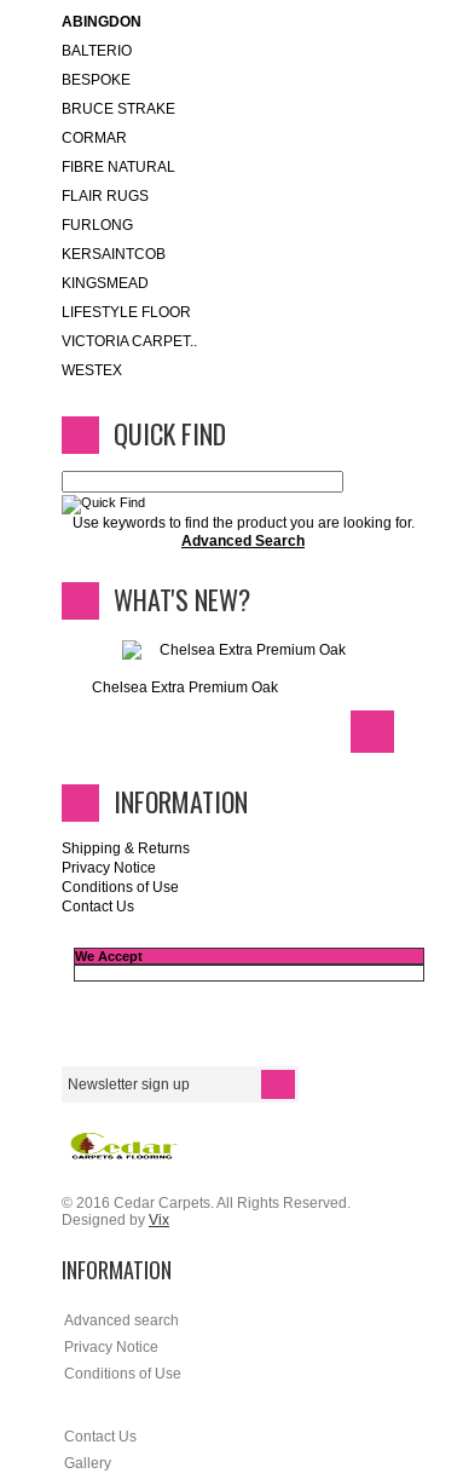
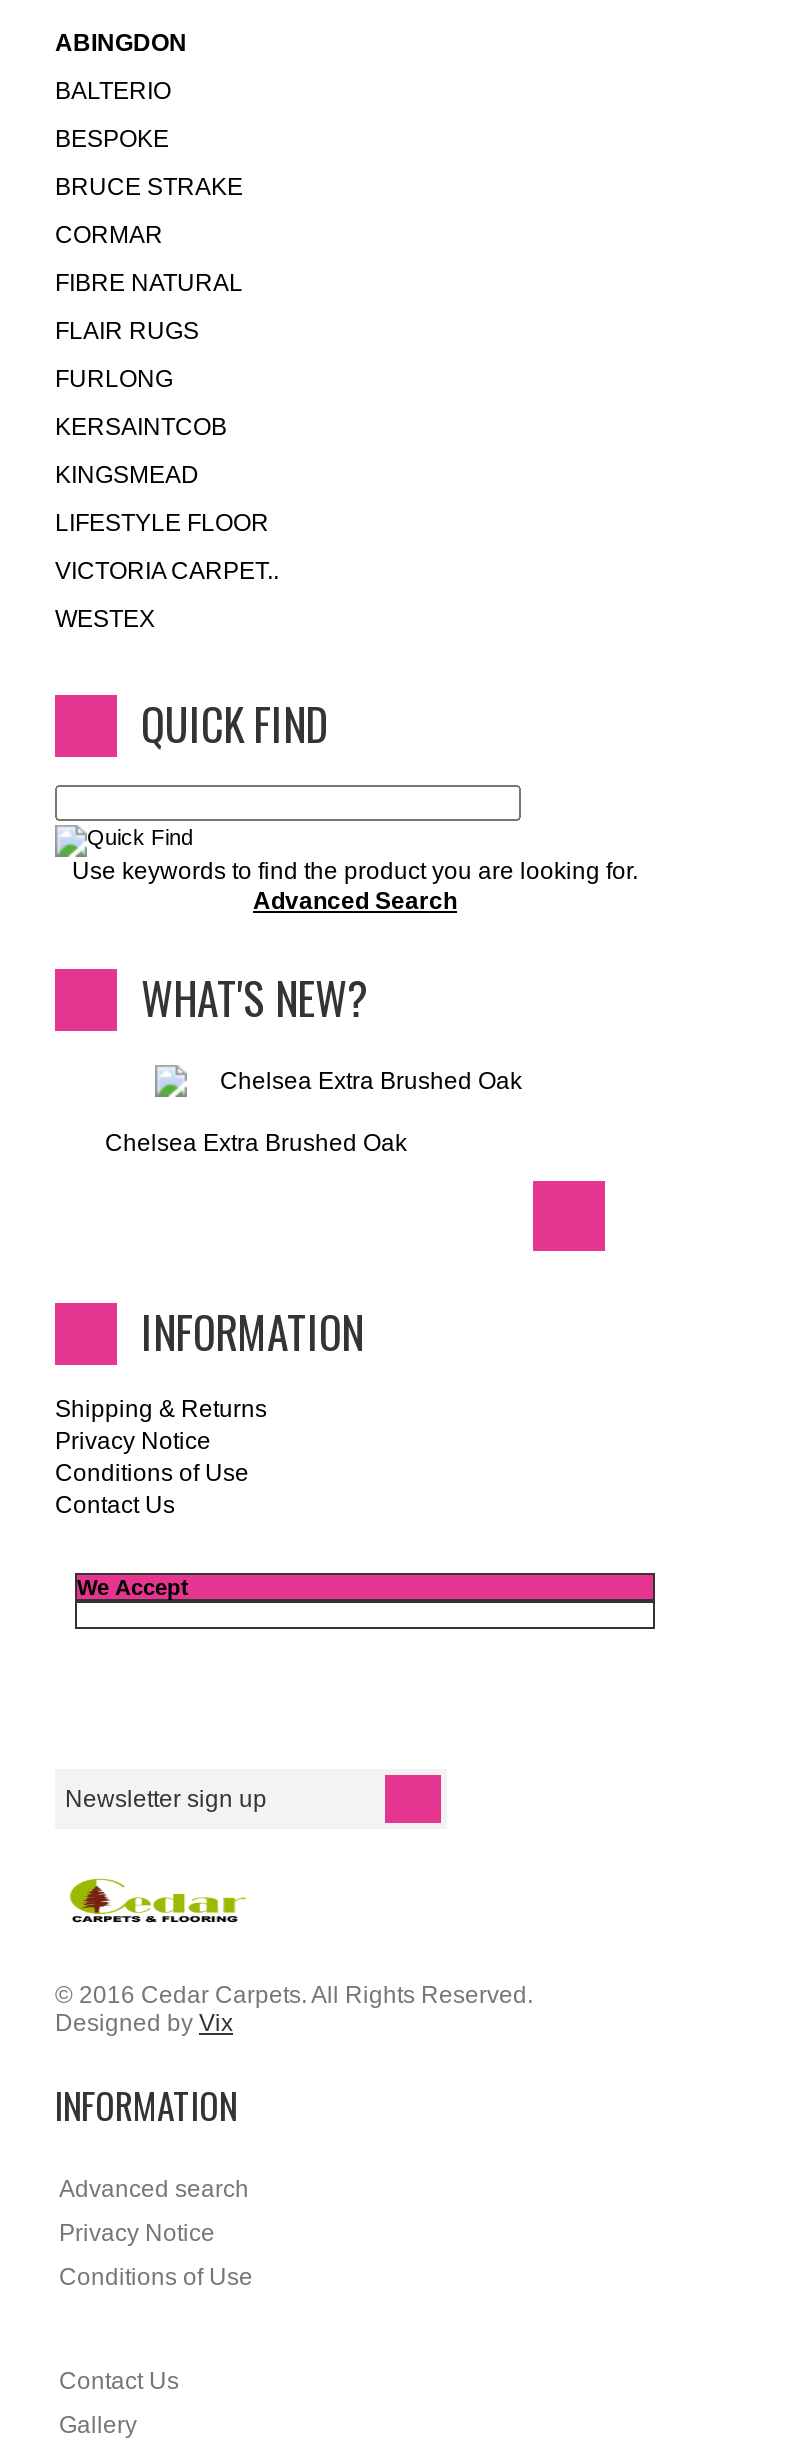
[92,679,278,696] Chelsea Extra Premium Oak -> [105,1130,407,1158] Chelsea Extra Brushed Oak

